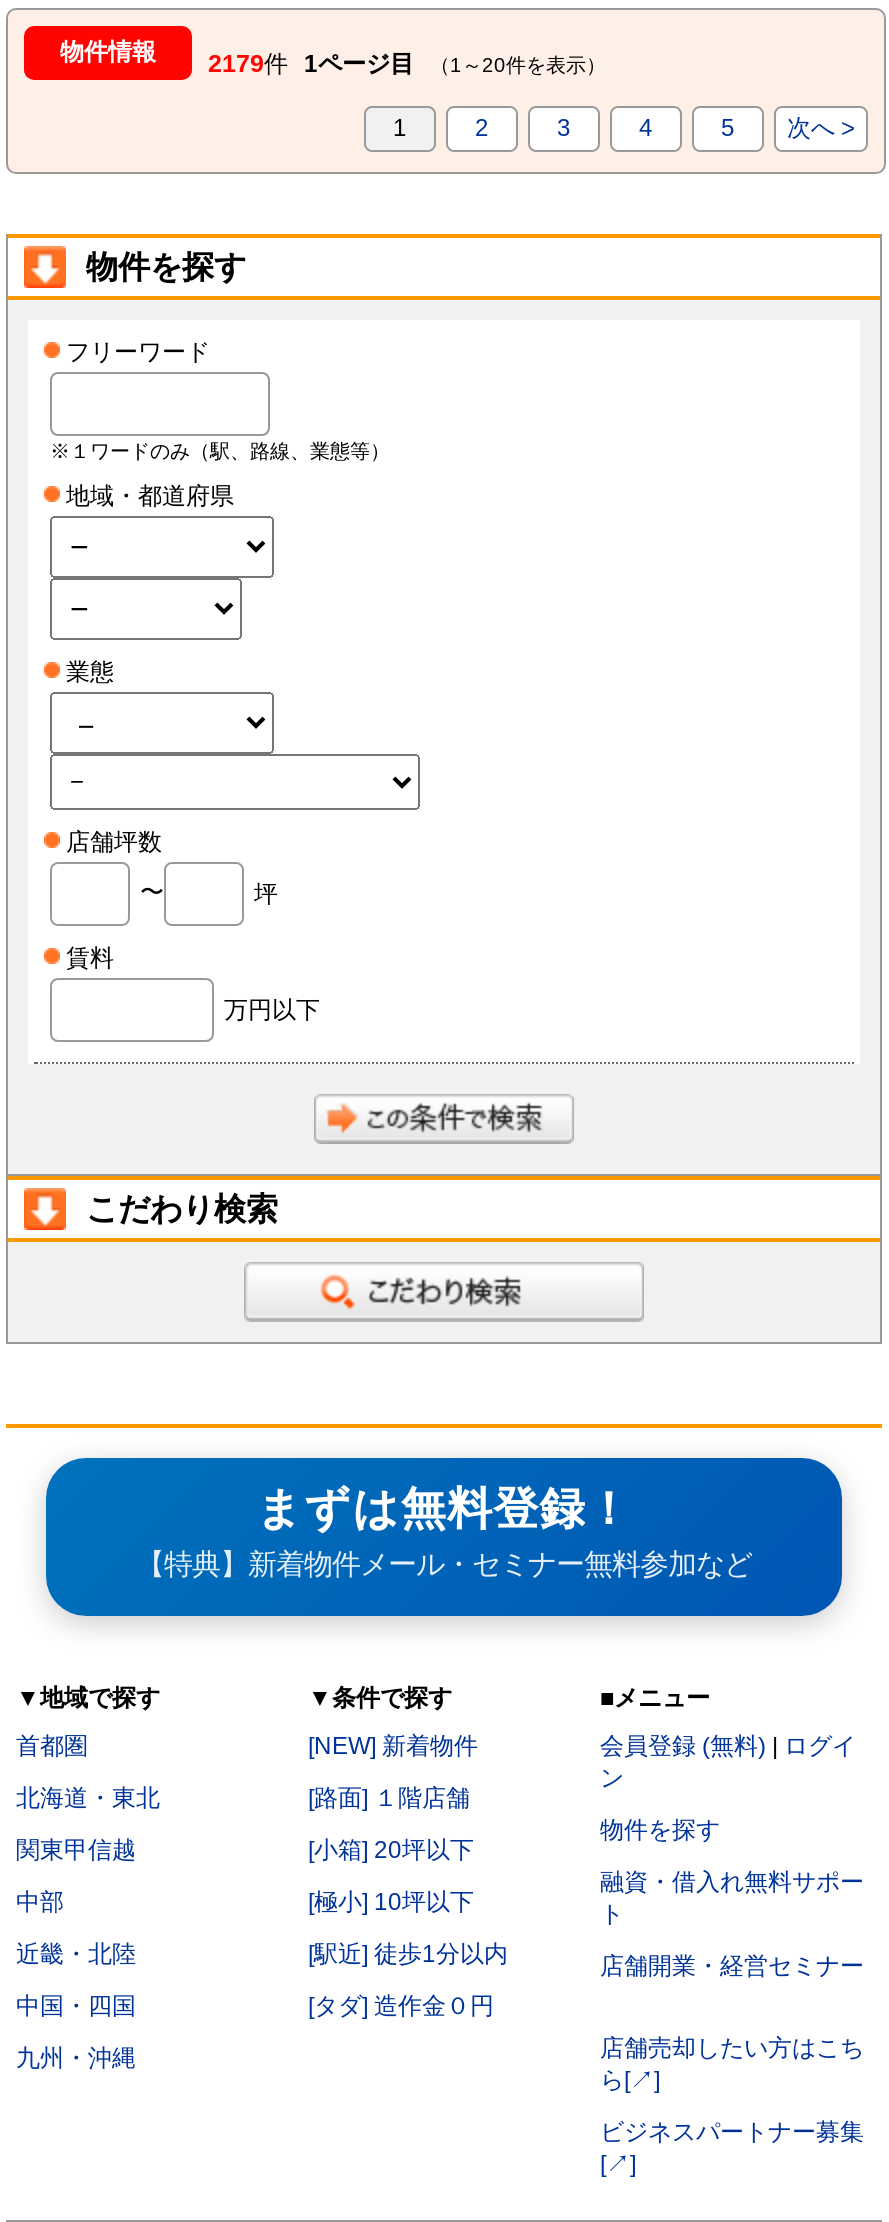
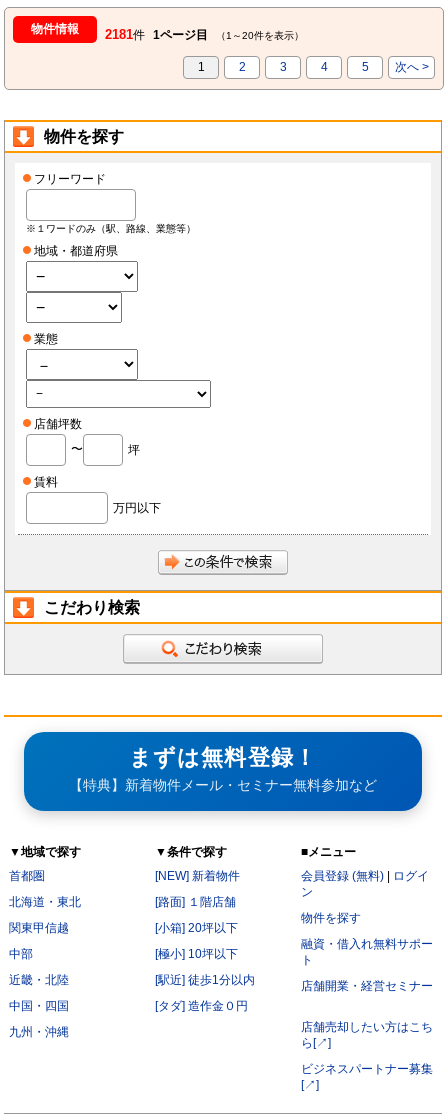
[60,39,606,79] 物件情報 2179件 1ページ目 （1～20件を表示） -> [31,22,304,42] 物件情報 2181件 1ページ目 （1～20件を表示）

